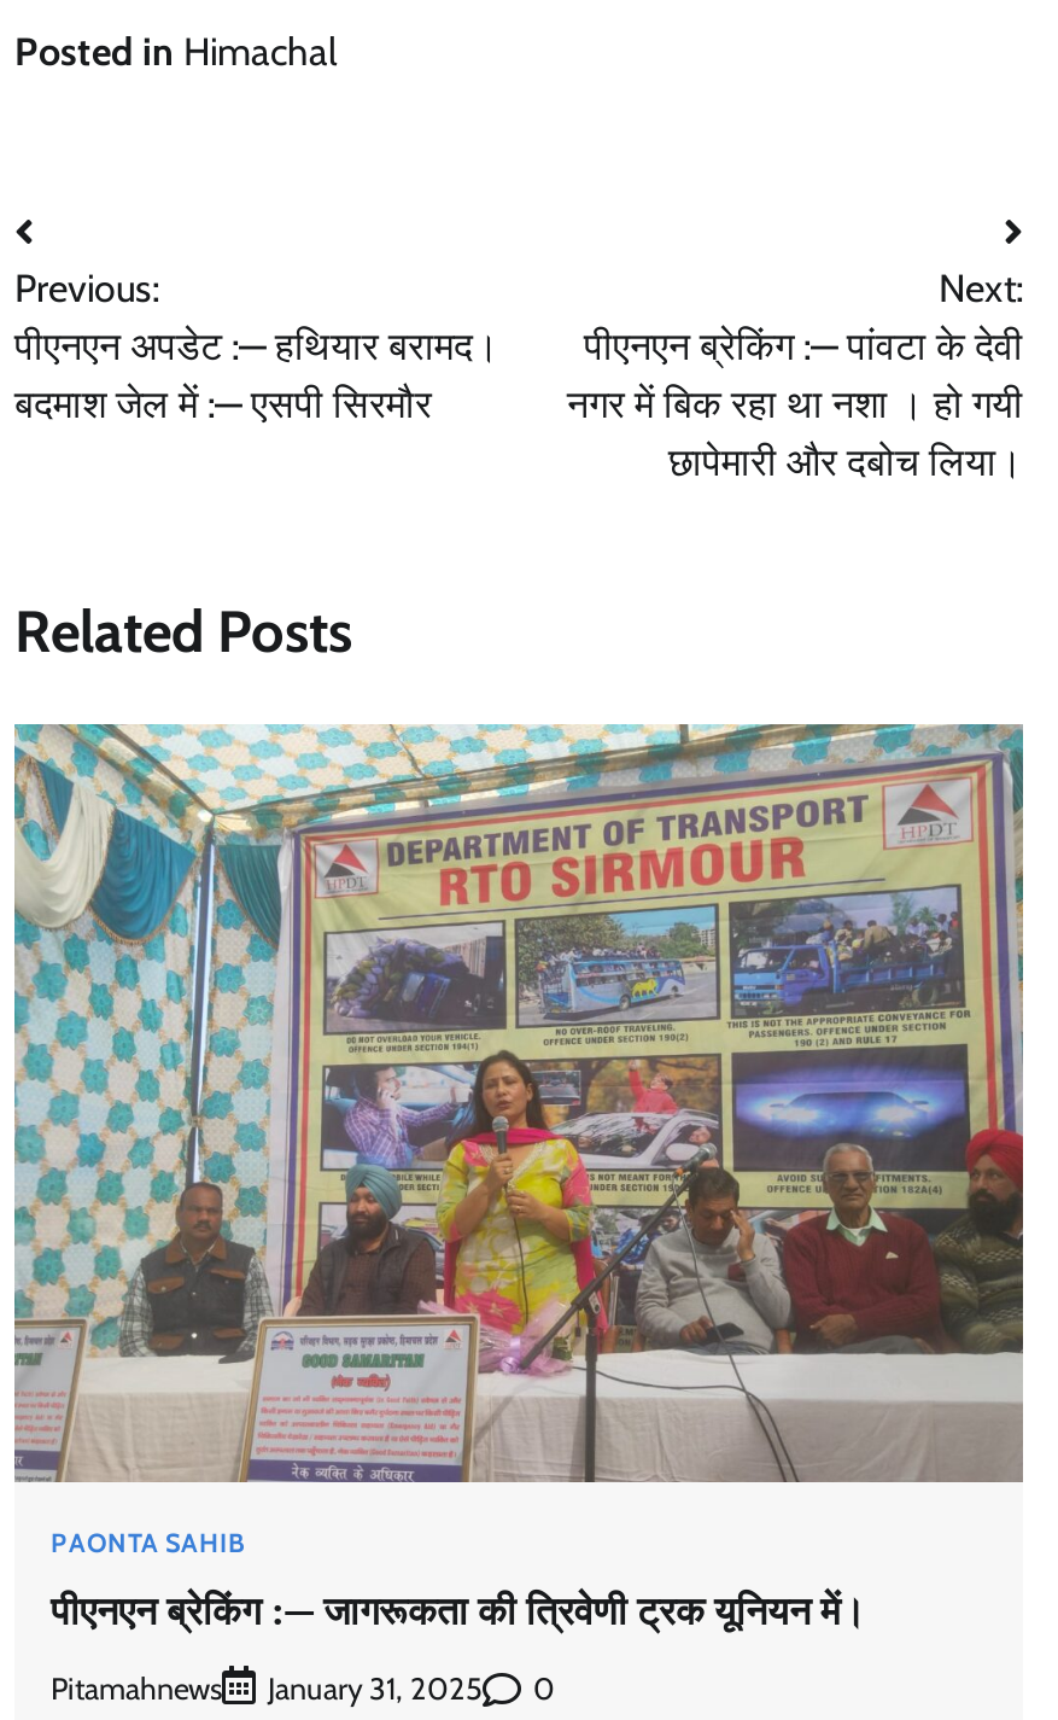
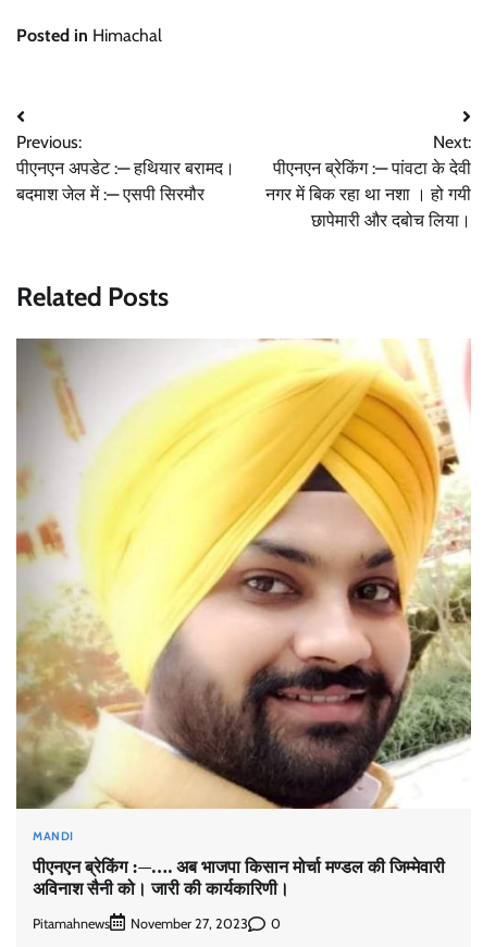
[12,722,1025,1559] [image] | PAONTA SAHIB -> [15,337,472,843] [image] | MANDI
[51,1584,866,1637] पीएनएन ब्रेकिंग :— जागरूकता की त्रिवेणी ट्रक यूनियन में। -> [33,854,445,900] पीएनएन ब्रेकिंग :—…. अब भाजपा किसान मोर्चा मण्डल की जिम्मेवारी | अविनाश सैनी को। जारी की कार्यकारिणी।
[268,1671,483,1708] January 31, 2025 -> [131,916,248,932] November 27, 2023

